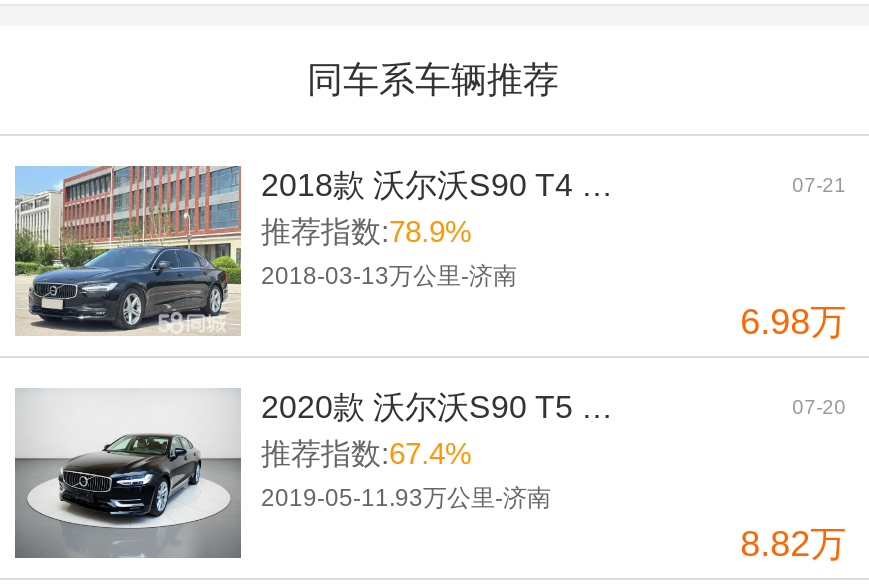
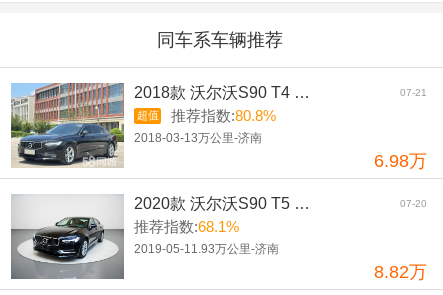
[261,213,471,247] 推荐指数:78.9% -> [136,106,276,123] 超值 | 推荐指数:80.8%
[261,435,471,469] 推荐指数:67.4% -> [134,217,239,234] 推荐指数:68.1%

